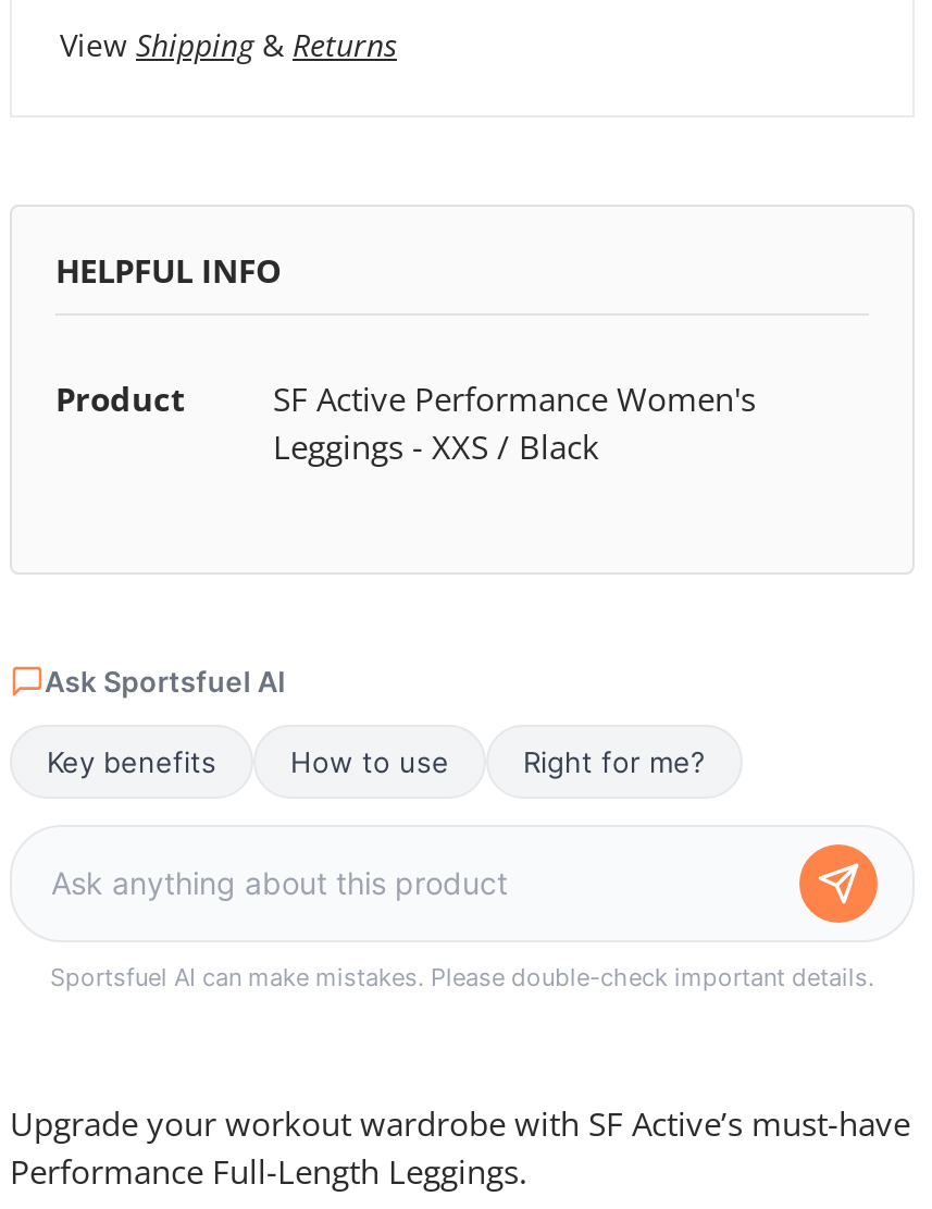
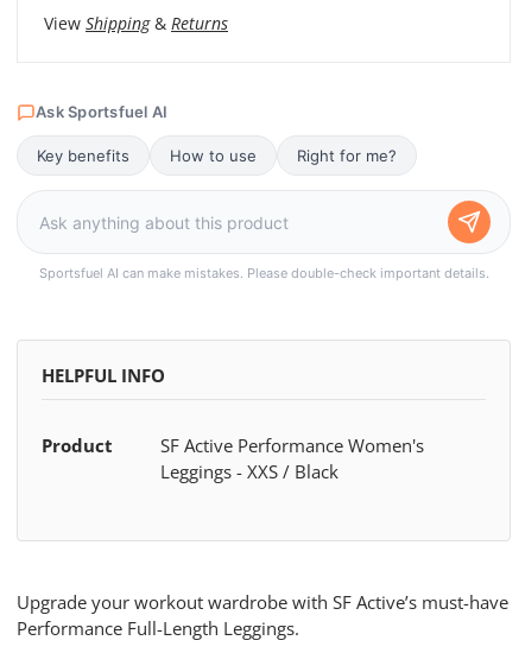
moved [55,247,756,467] -> [42,363,424,483]: HELPFUL INFO | Product | SF Active Performance Women's | Leggings - XXS / Black
moved [45,663,874,991] -> [36,102,489,281]: Ask Sportsfuel AI | Key benefits | How to use | Right for me? | Sportsfuel AI can make mistakes. Please double-check important details.

